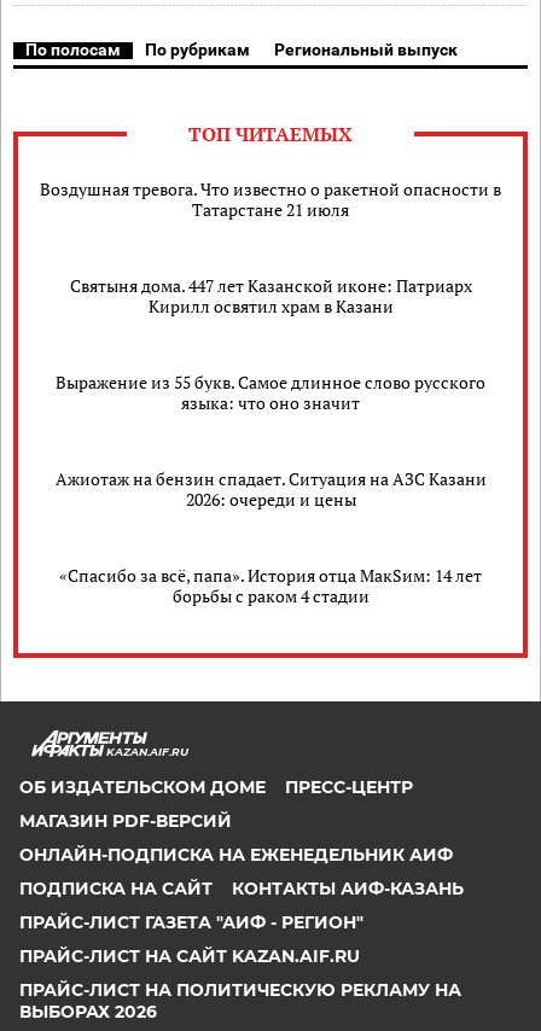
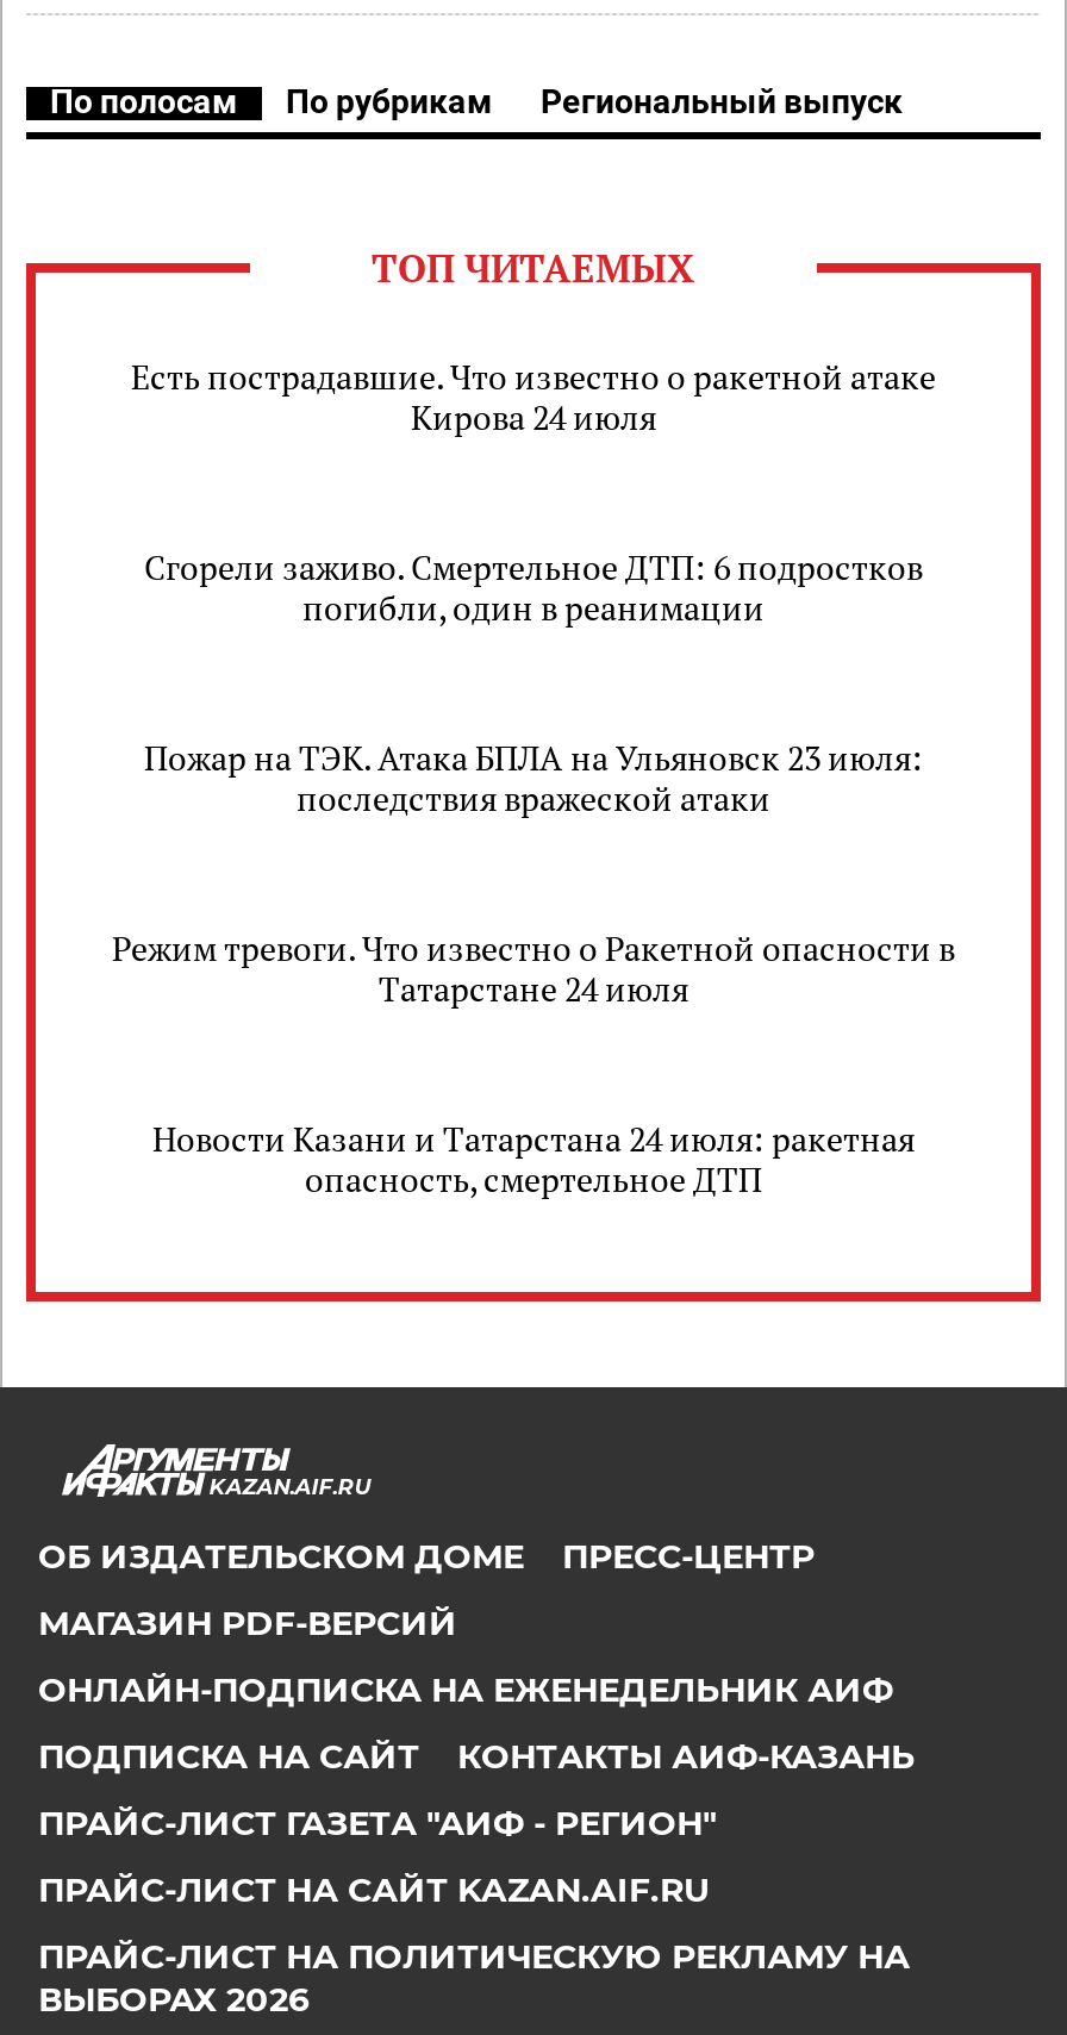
[40,177,501,221] Воздушная тревога. Что известно о ракетной опасности в | Татарстане 21 июля -> [131,354,936,439] Есть пострадавшие. Что известно о ракетной атаке | Кирова 24 июля
[69,274,472,318] Святыня дома. 447 лет Казанской иконе: Патриарх | Кирилл освятил храм в Казани -> [144,544,923,630] Сгорели заживо. Смертельное ДТП: 6 подростков | погибли, один в реанимации
[56,371,485,414] Выражение из 55 букв. Самое длинное слово русского | языка: что оно значит -> [144,735,923,820] Пожар на ТЭК. Атака БПЛА на Ульяновск 23 июля: | последствия вражеской атаки
[55,467,486,511] Ажиотаж на бензин спадает. Ситуация на АЗС Казани | 2026: очереди и цены -> [112,925,955,1011] Режим тревоги. Что известно о Ракетной опасности в | Татарстане 24 июля
[59,564,482,607] «Спасибо за всё, папа». История отца МакSим: 14 лет | борьбы с раком 4 стадии -> [152,1116,915,1201] Новости Казани и Татарстана 24 июля: ракетная | опасность, смертельное ДТП

